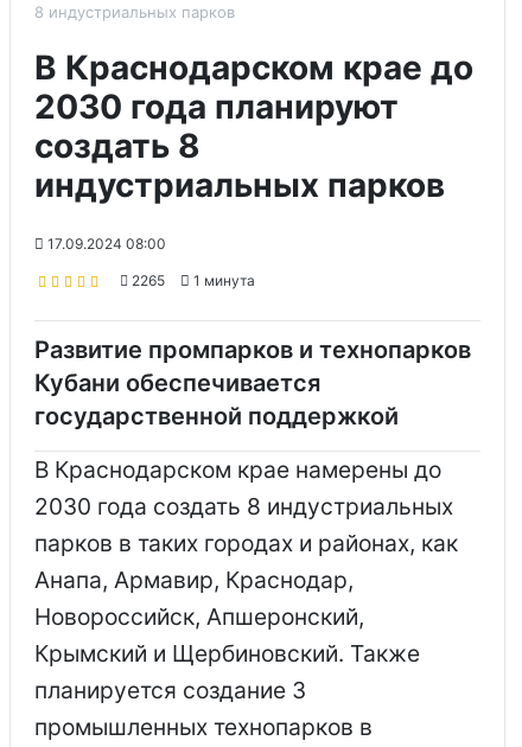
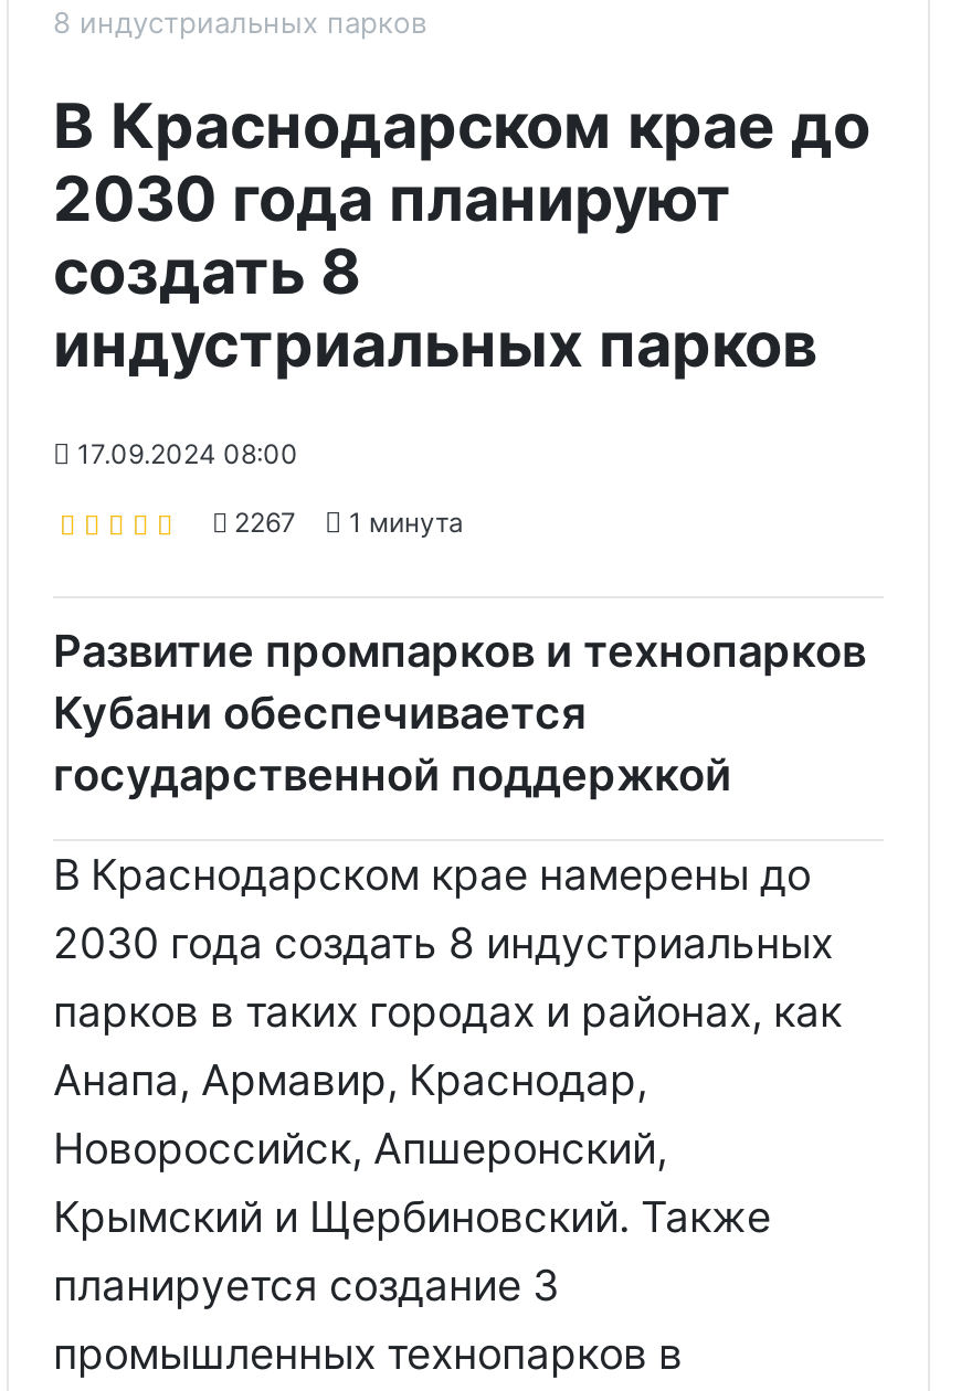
[128,272,165,290] 2265 -> [228,506,296,539] 2267

